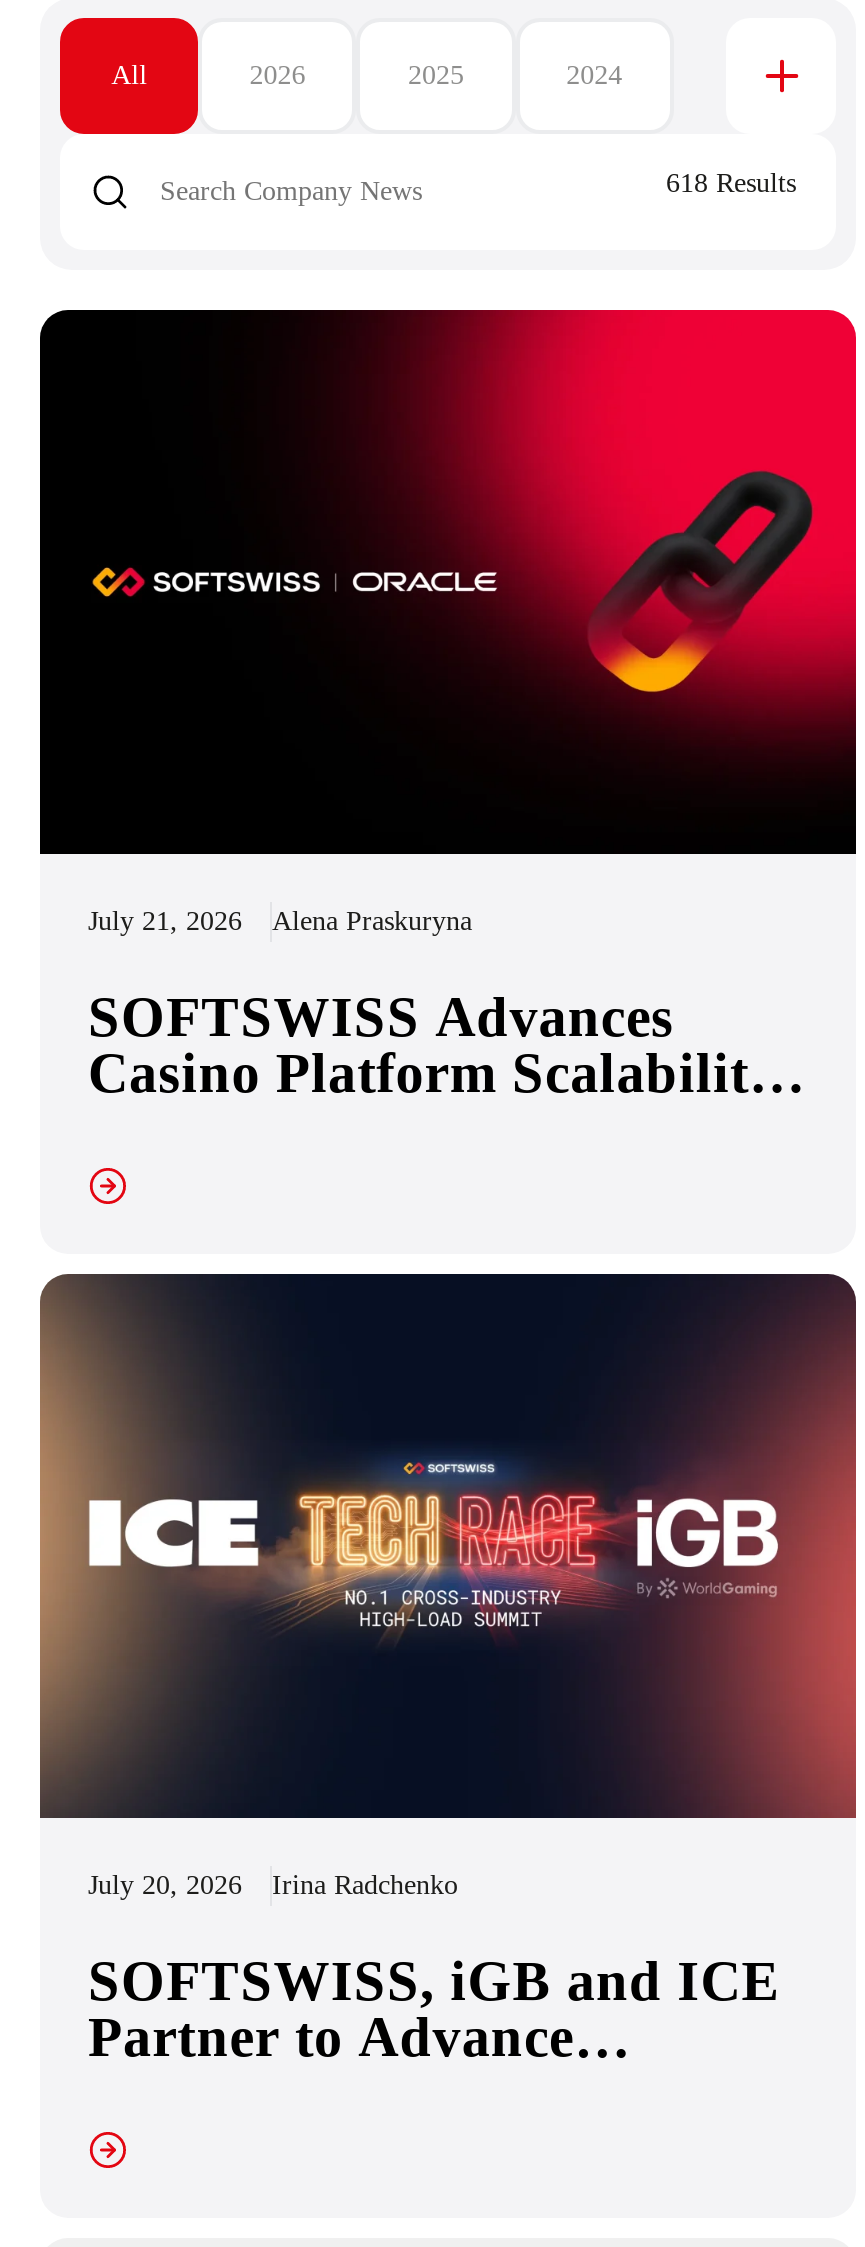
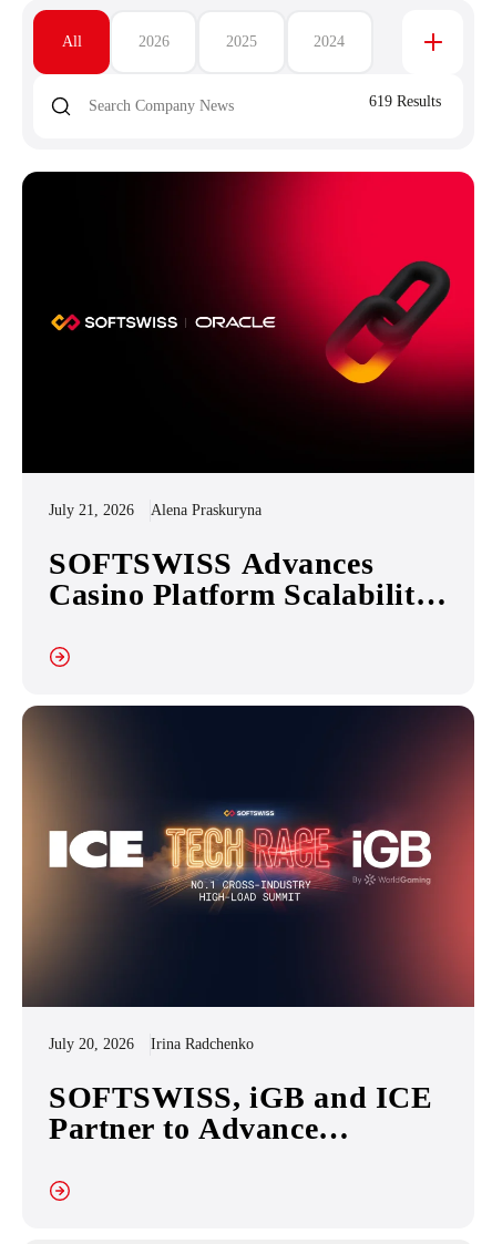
[666,168,796,198] 618 Results -> [369,93,441,110] 619 Results

